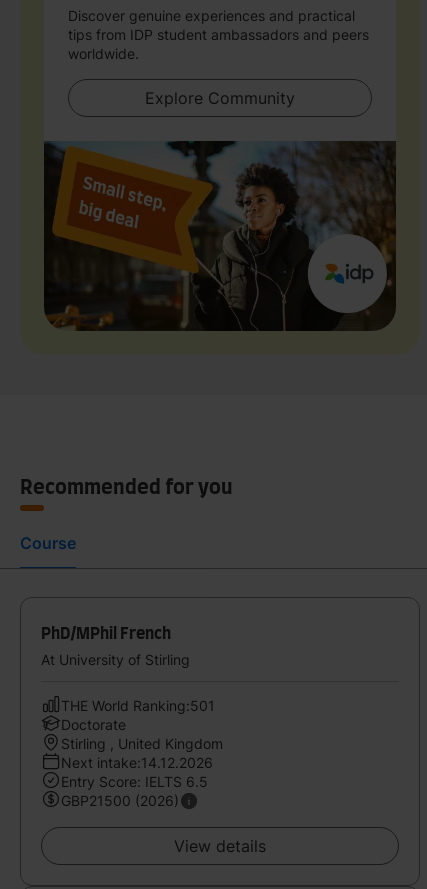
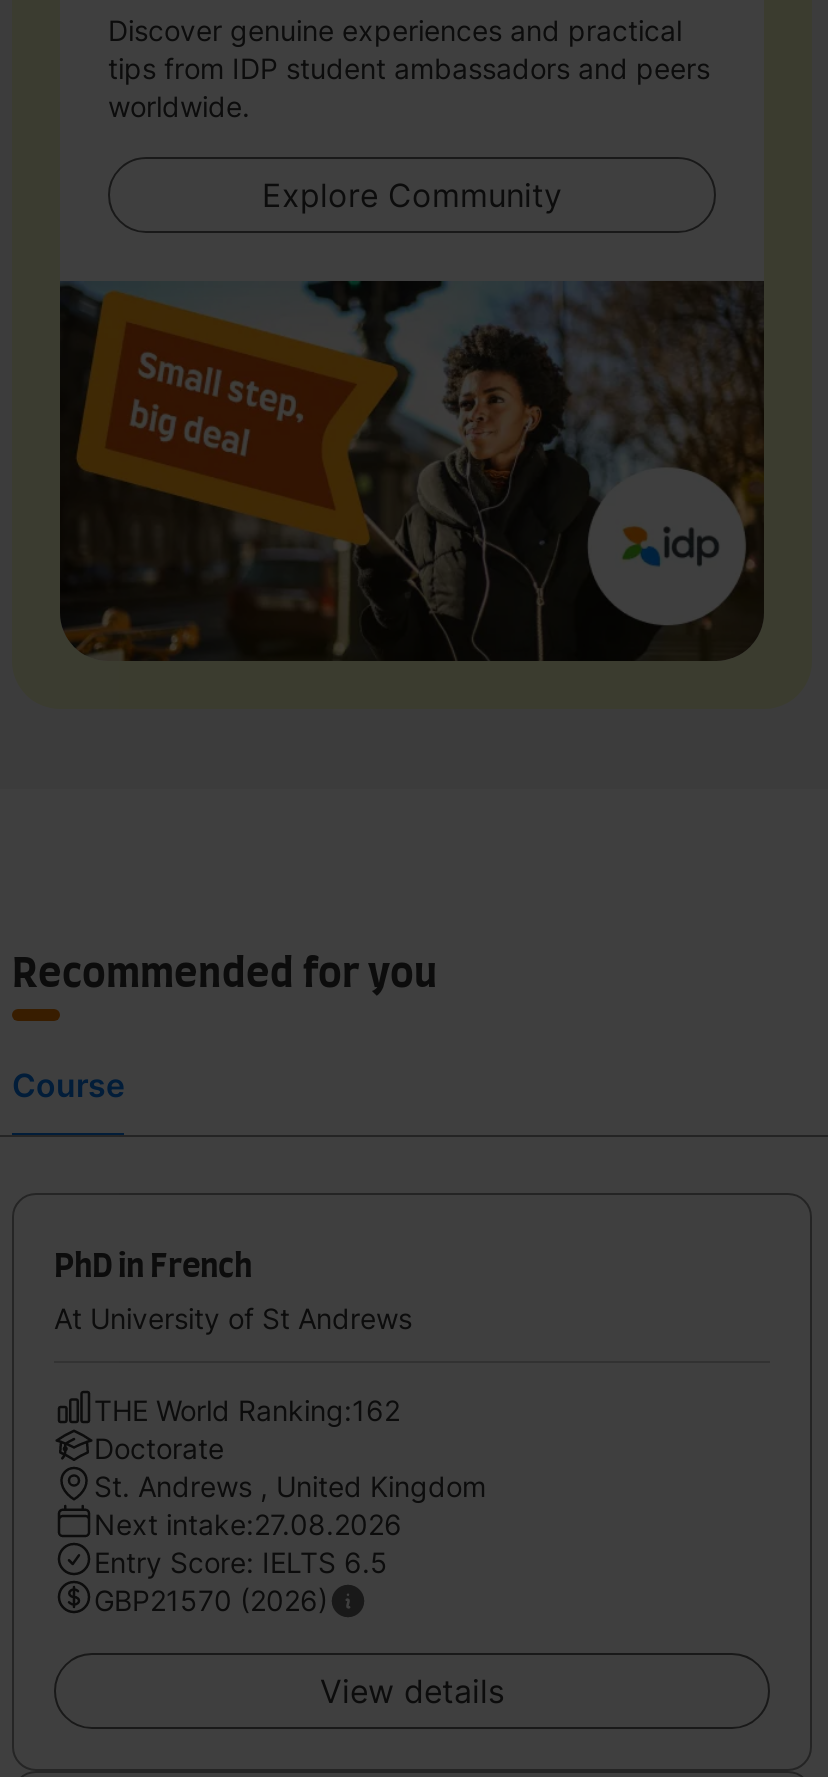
[41,626,171,642] PhD/MPhil French -> [54,1252,252,1284] PhD in French
[41,651,190,668] At University of Stirling -> [54,1302,412,1336] At University of St Andrews
[61,697,215,714] THE World Ranking:501 -> [94,1394,400,1428] THE World Ranking:162
[61,735,223,771] Stirling , United Kingdom | Next intake:14.12.2026 -> [94,1470,486,1542] St. Andrews , United Kingdom | Next intake:27.08.2026
[61,792,179,809] GBP21500 (2026) -> [94,1584,328,1618] GBP21570 (2026)

